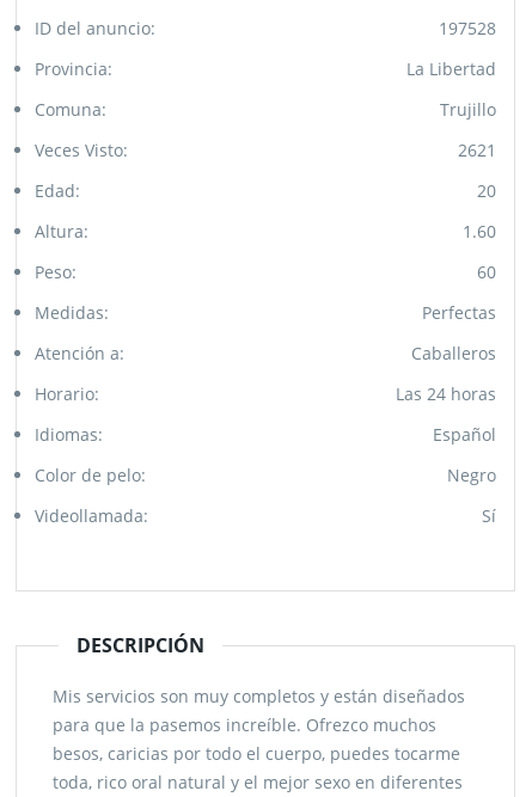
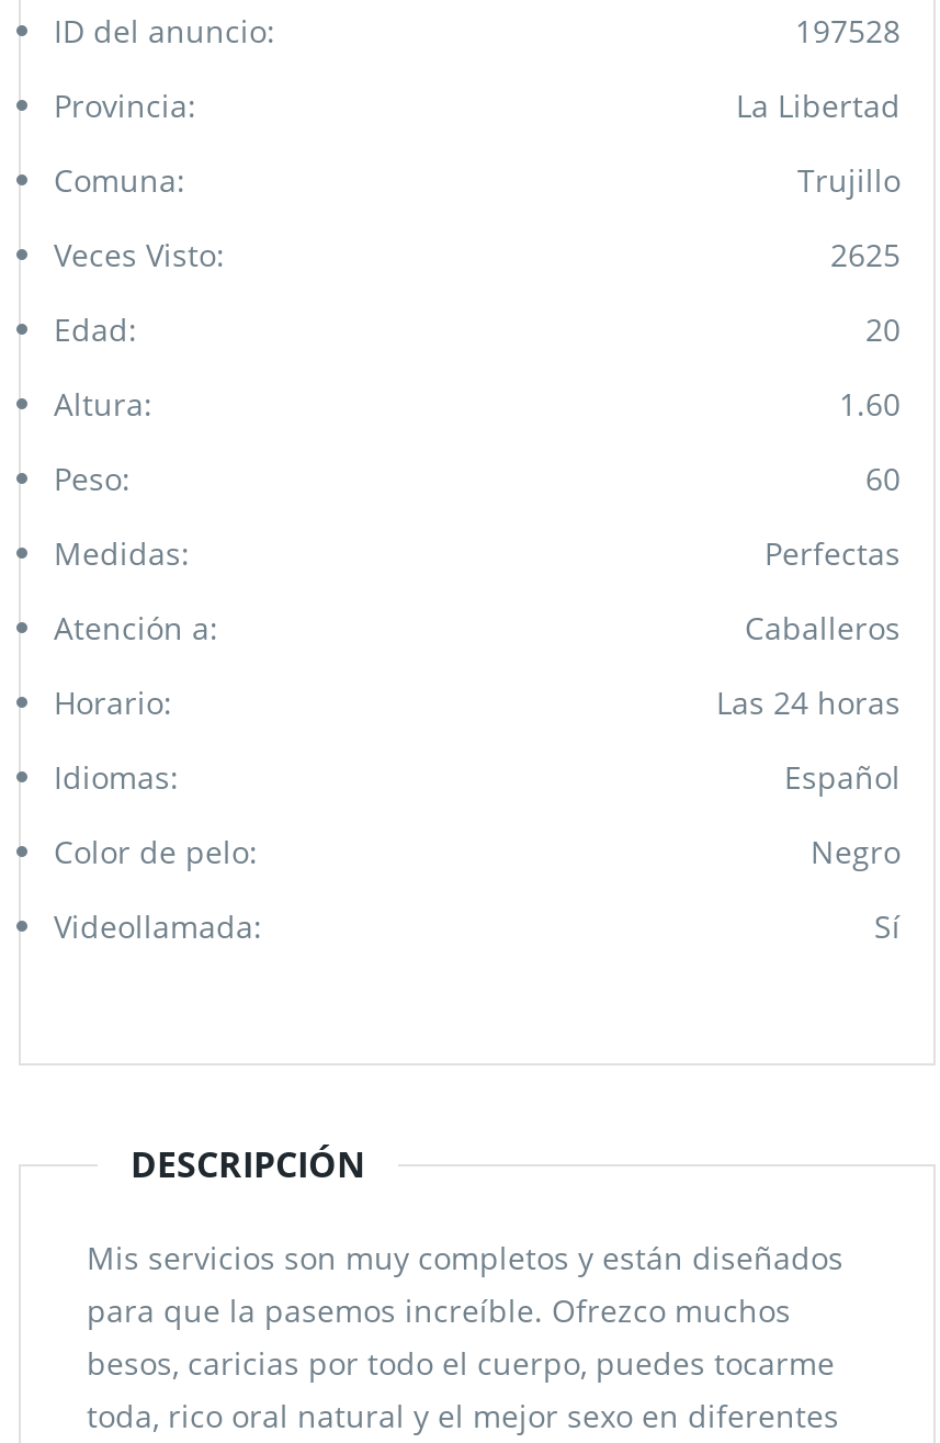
[458,139,496,161] 2621 -> [830,234,901,275] 2625

